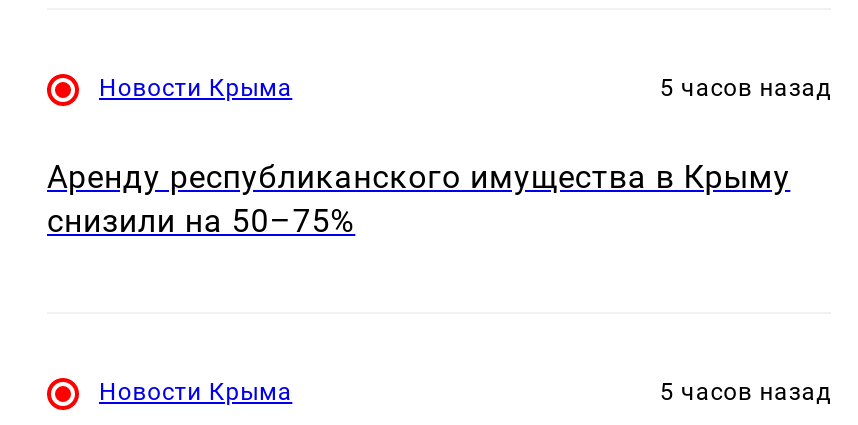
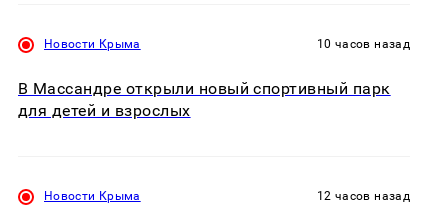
[660,74,831,102] 5 часов назад -> [317,37,410,51] 10 часов назад
[47,159,790,241] Аренду республиканского имущества в Крыму | снизили на 50–75% -> [18,79,391,120] В Массандре открыли новый спортивный парк | для детей и взрослых
[660,377,831,405] 5 часов назад -> [317,189,410,203] 12 часов назад

